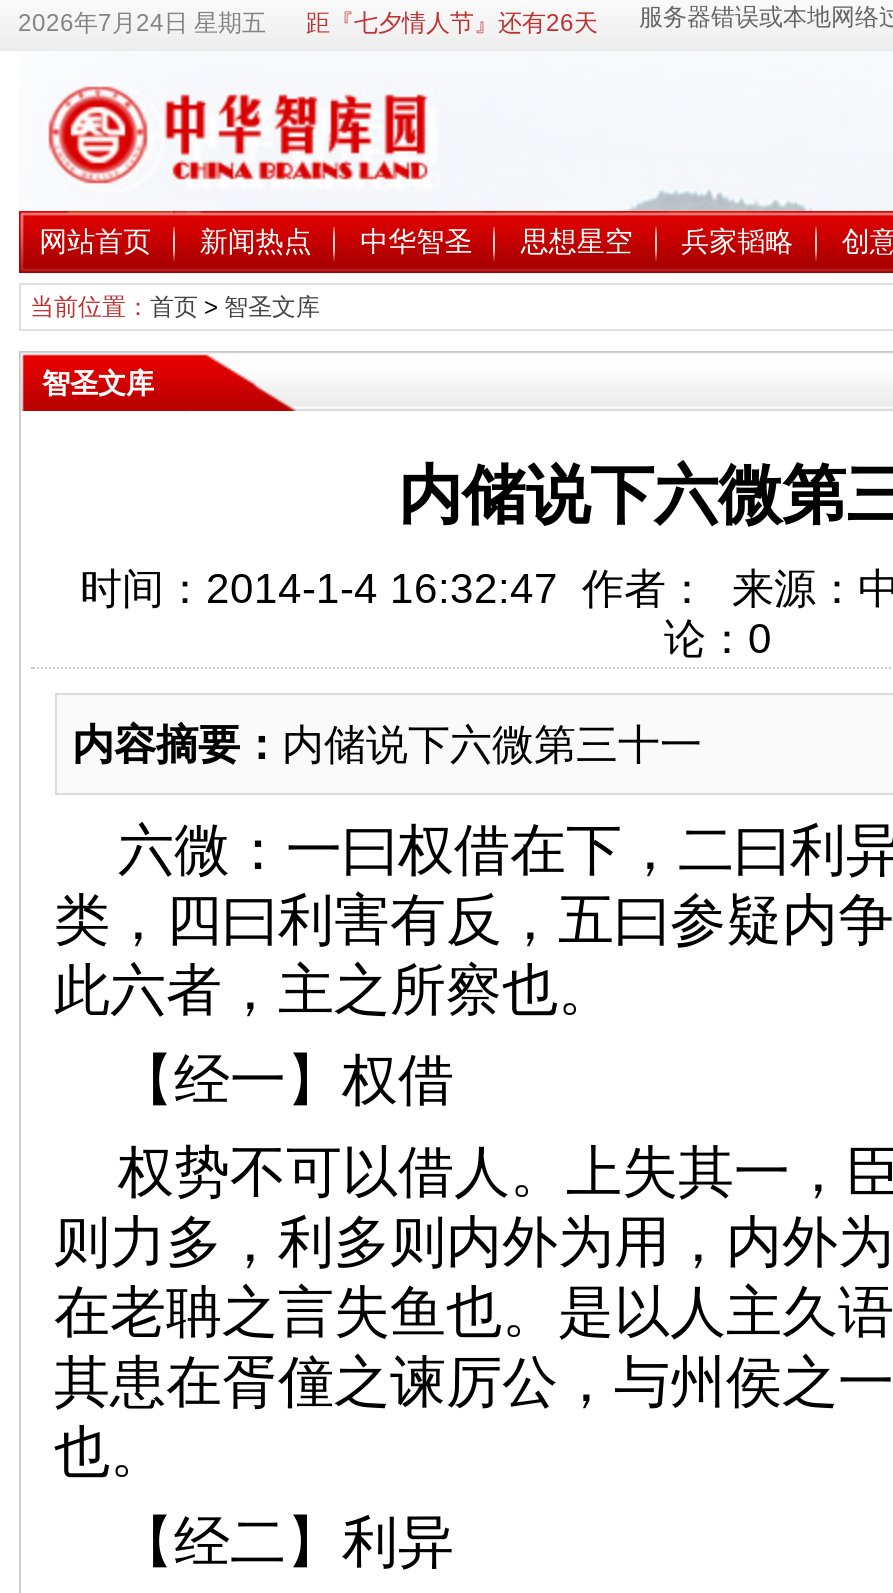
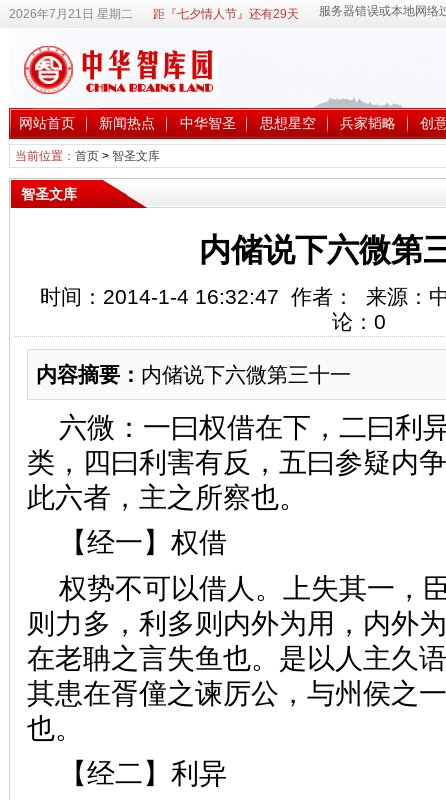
[18,9,266,37] 2026年7月24日 星期五 -> [8,7,132,21] 2026年7月21日 星期二
[306,9,598,37] 距『七夕情人节』还有26天 -> [152,7,298,21] 距『七夕情人节』还有29天

